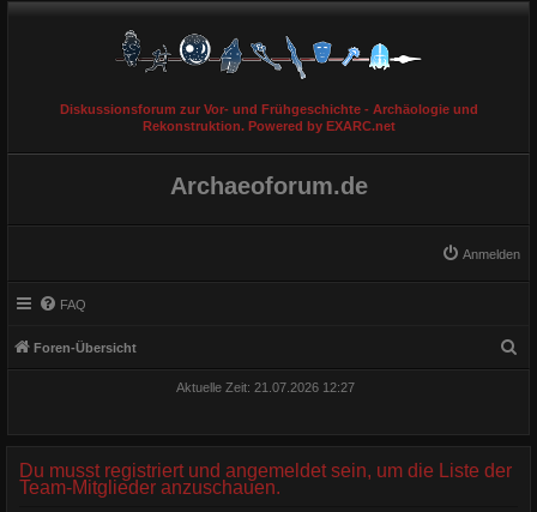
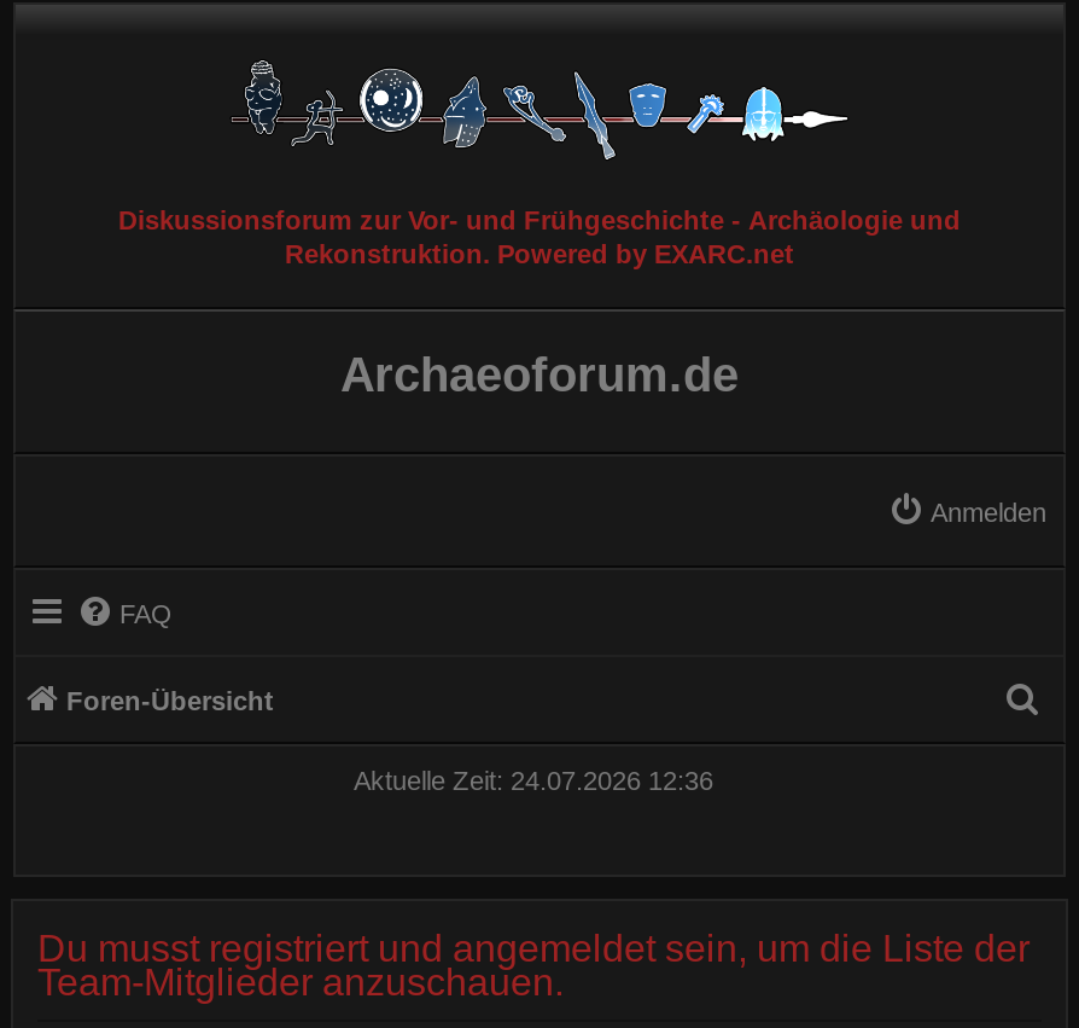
[176,380,355,394] Aktuelle Zeit: 21.07.2026 12:27 -> [354,766,713,795] Aktuelle Zeit: 24.07.2026 12:36

